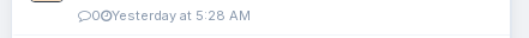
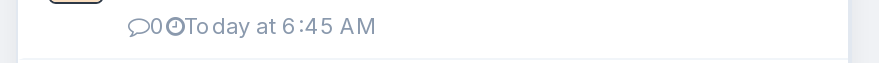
[112,7,251,24] Yesterday at 5:28 AM -> [184,12,376,40] Today at 6:45 AM

